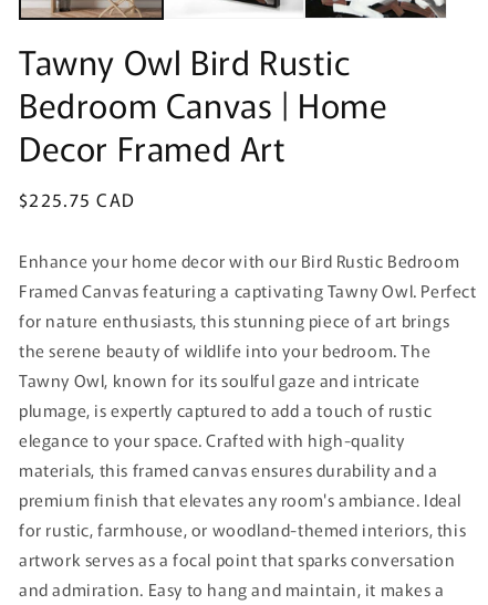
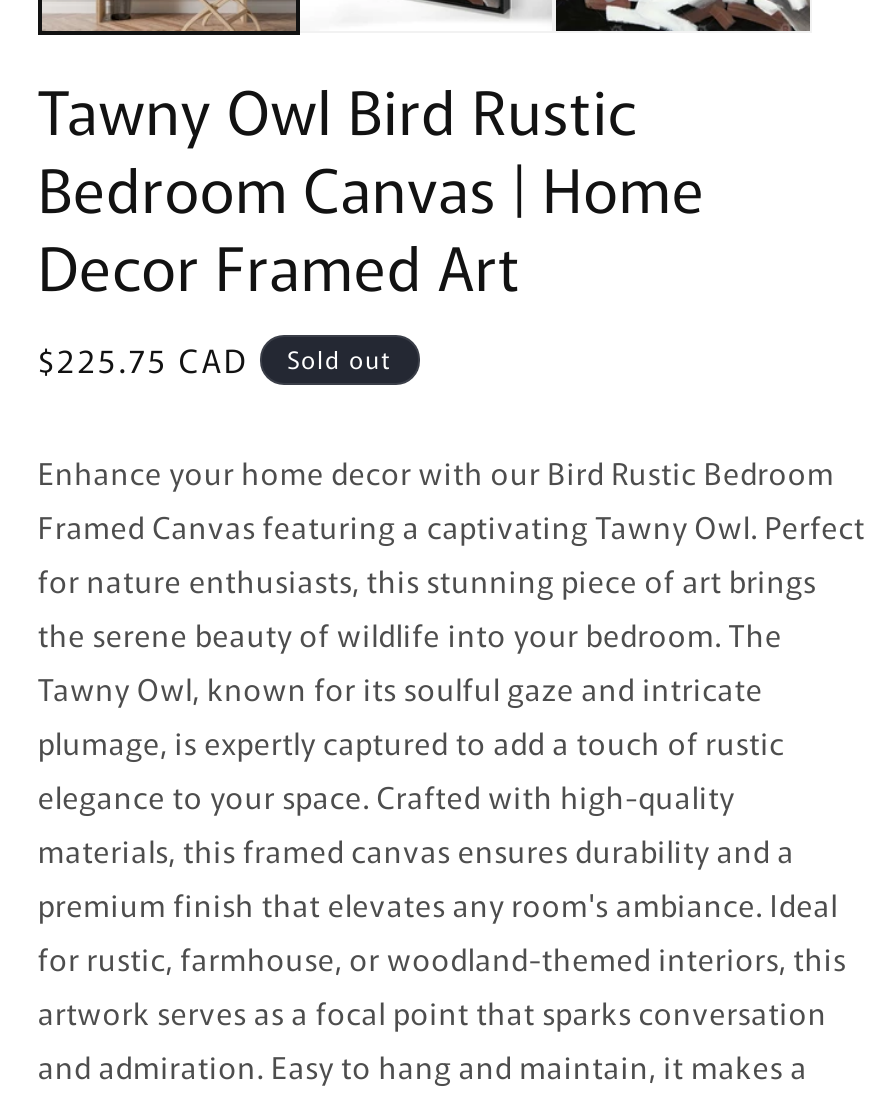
none -> [287,341,391,375] Sold out

